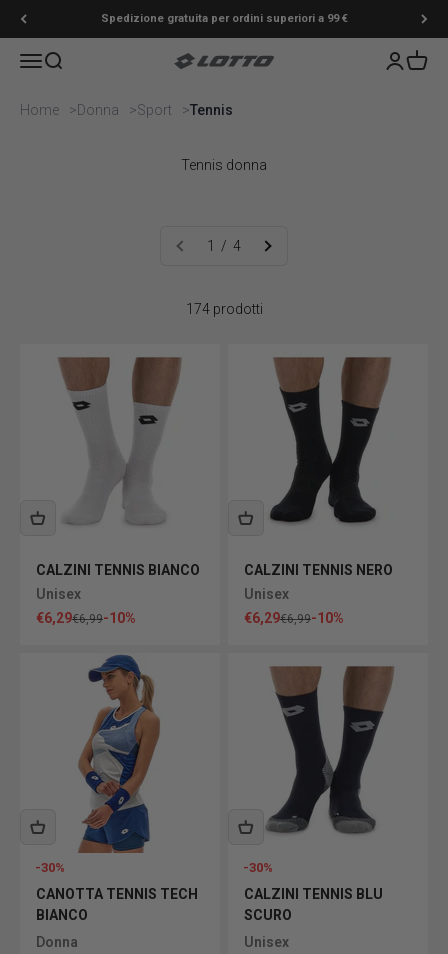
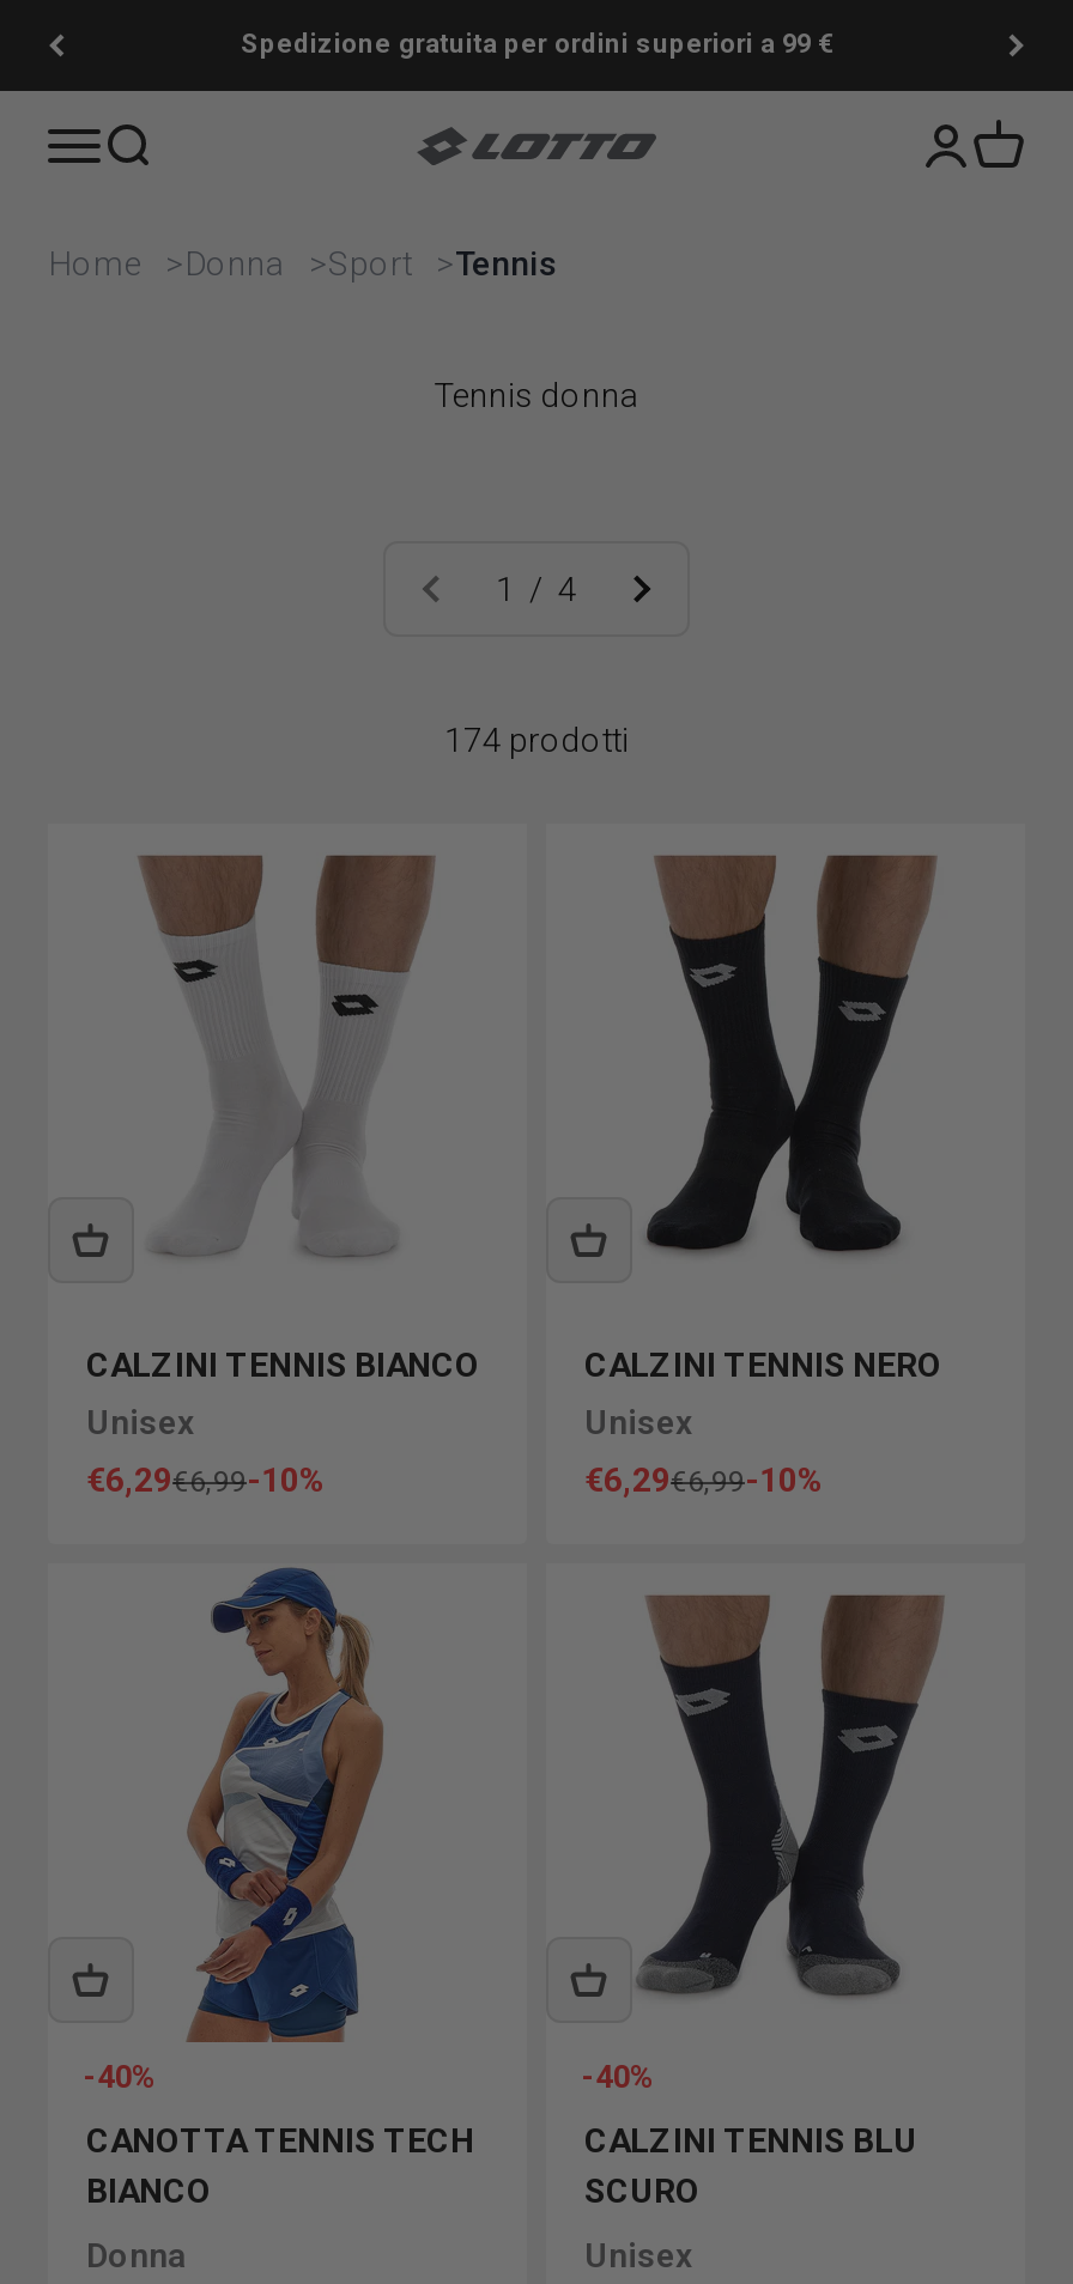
[35,860,65,875] -30% -> [84,2059,156,2095] -40%
[243,860,273,875] -30% -> [582,2059,654,2095] -40%

